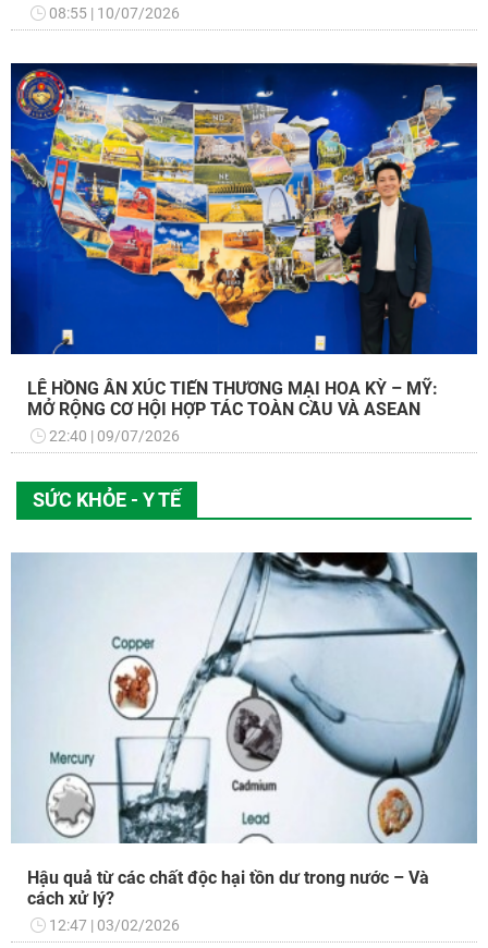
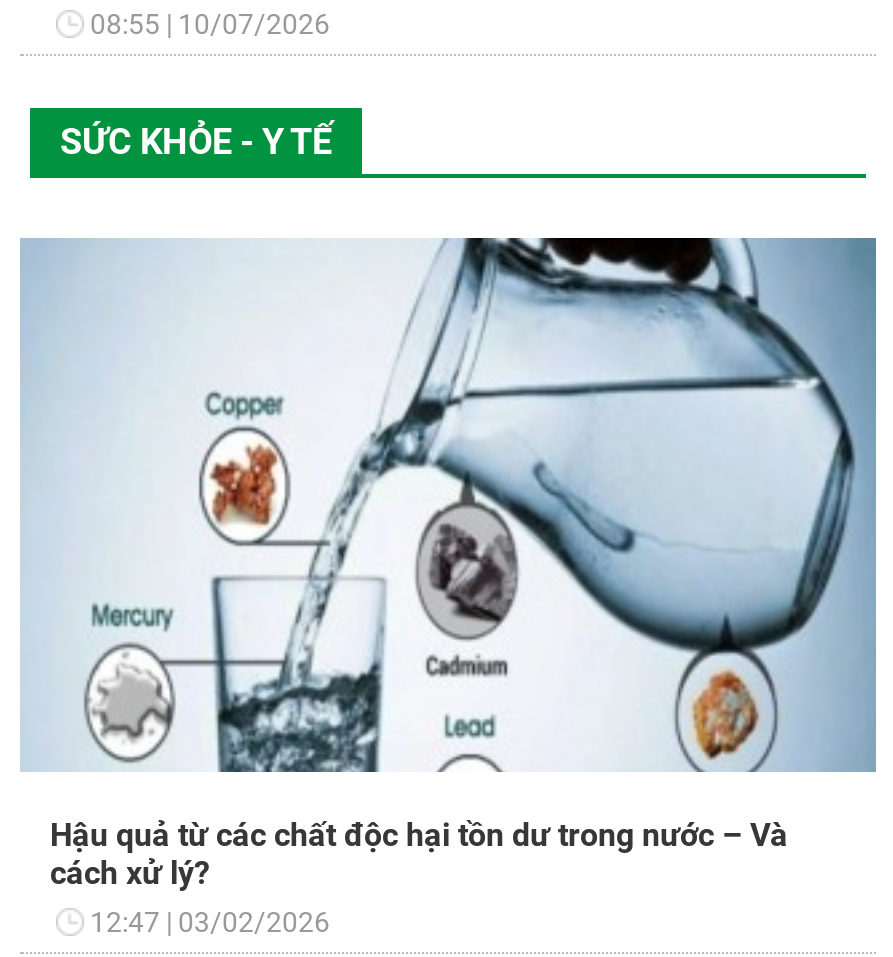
[10,62,478,445] [image] | LÊ HỒNG ÂN XÚC TIẾN THƯƠNG MẠI HOA KỲ – MỸ: | MỞ RỘNG CƠ HỘI HỢP TÁC TOÀN CẦU VÀ ASEAN | 22:40 09/07/2026 -> none

